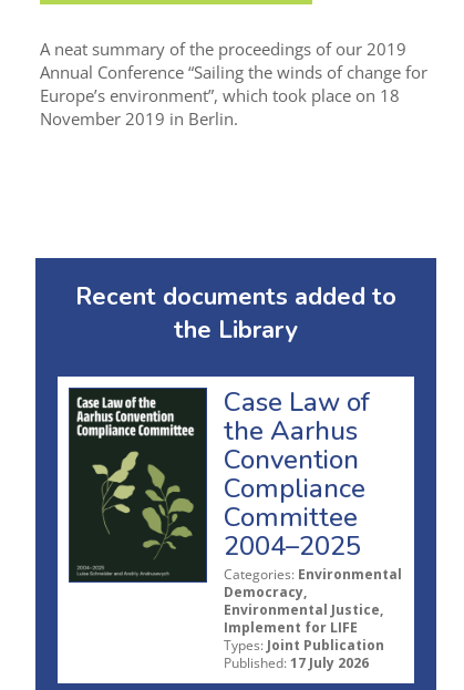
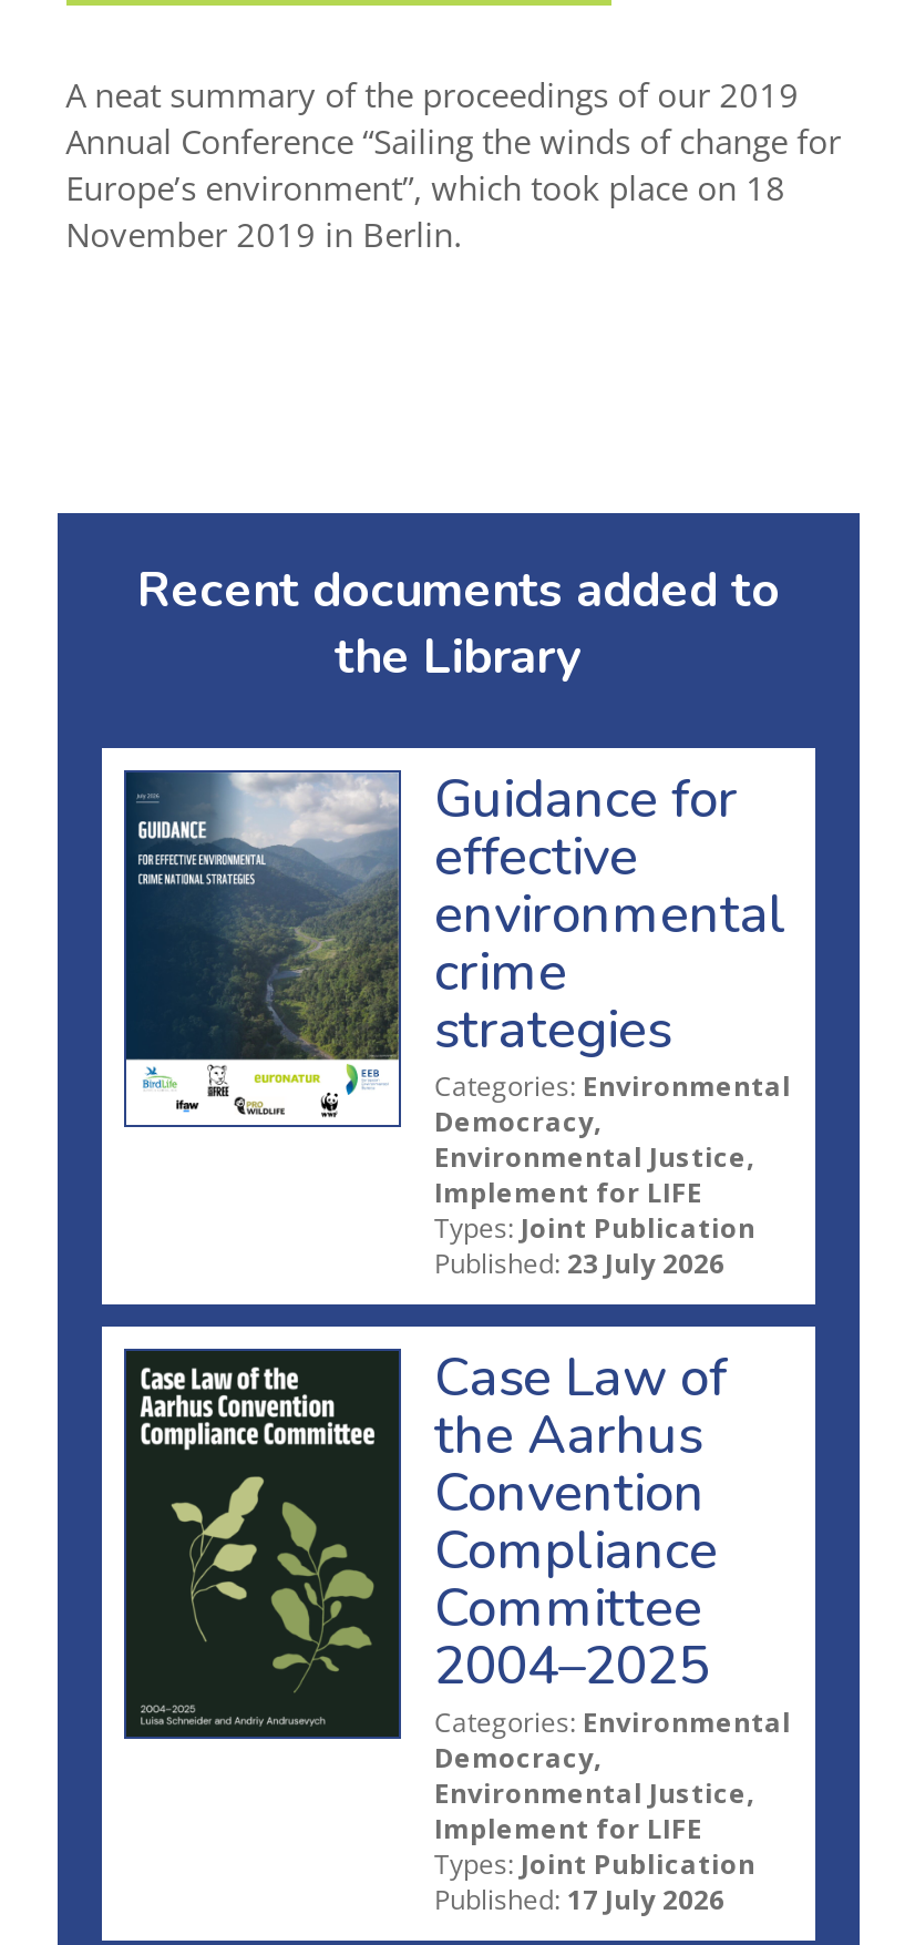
none -> [124,764,791,1283] [image] | Guidance for | effective | environmental | crime | strategies | Categories: Environmental | Democracy, | Environmental Justice, | Implement for LIFE | Types: Joint Publication | Published: 23 July 2026

